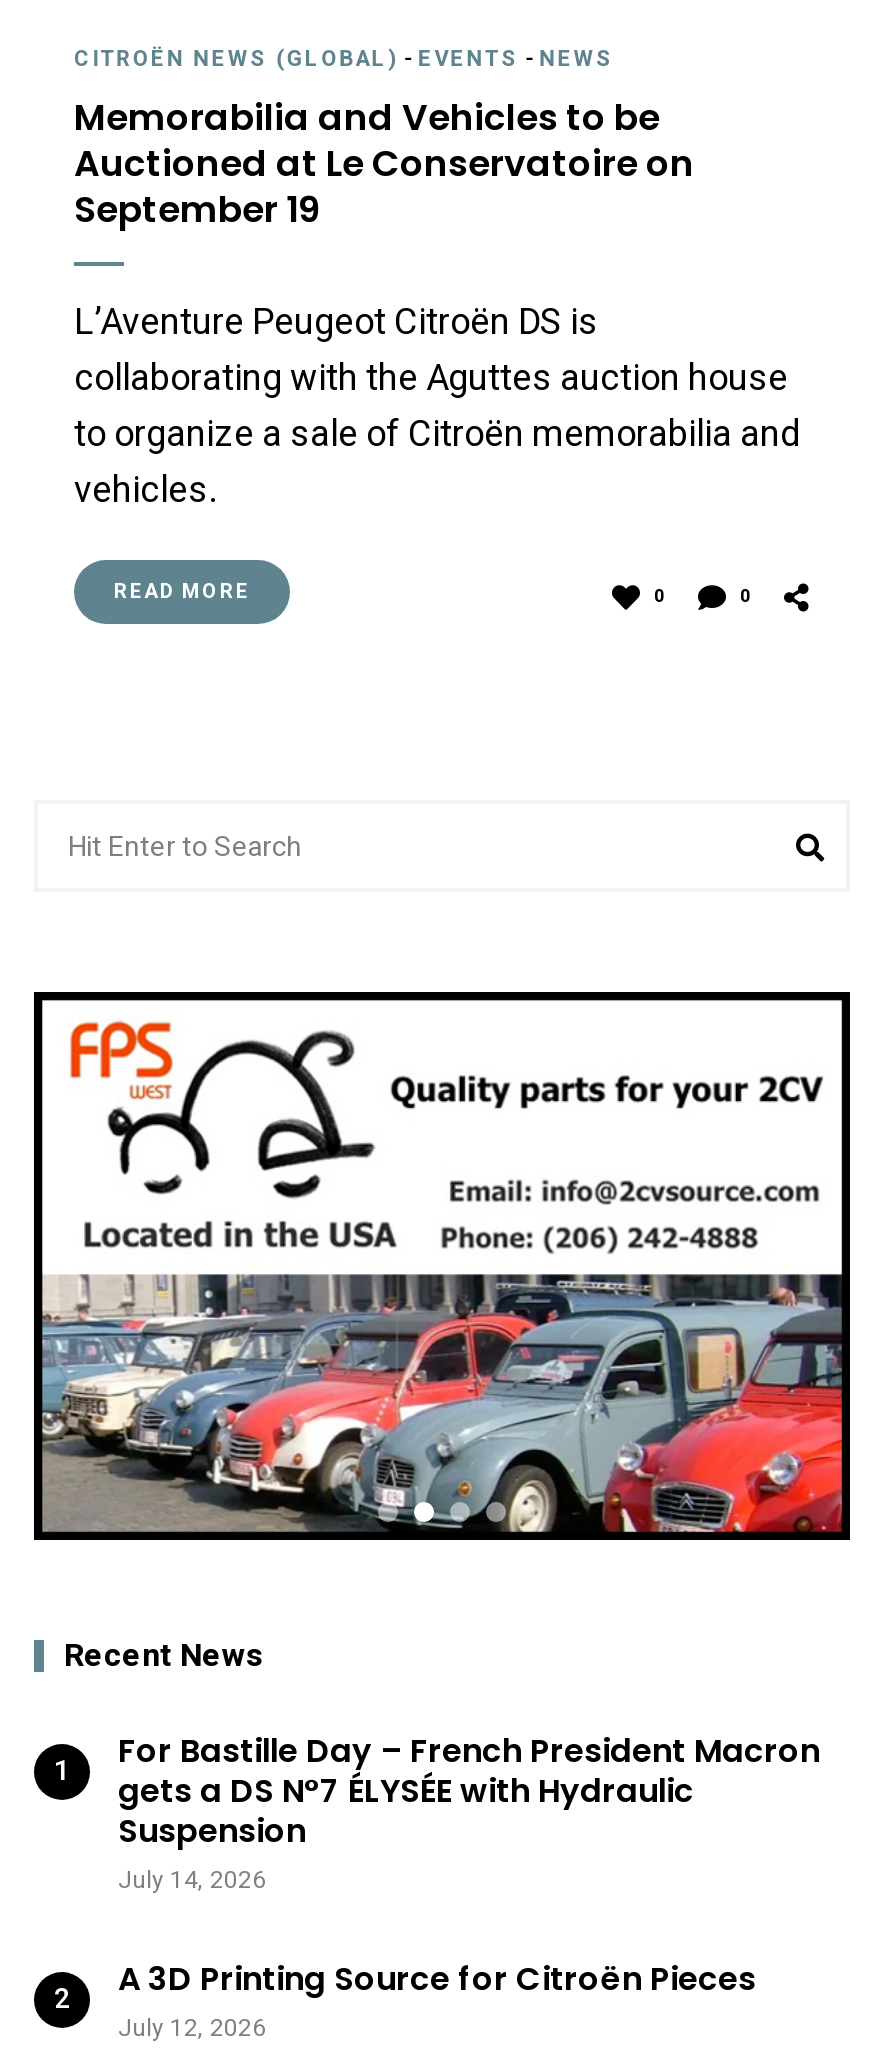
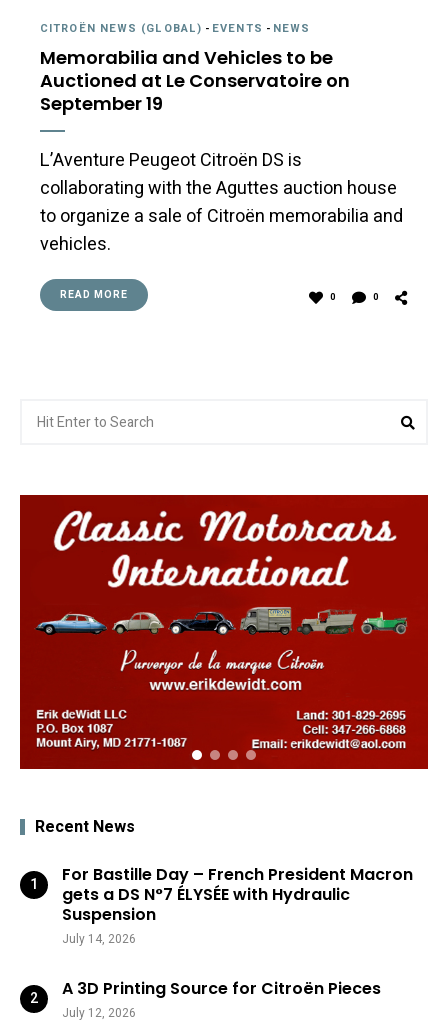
[32,990,852,1542] [image] -> [19,494,429,770] [image]

